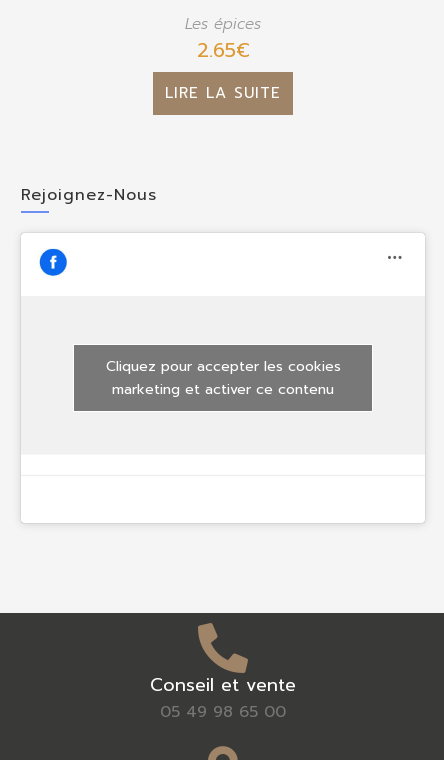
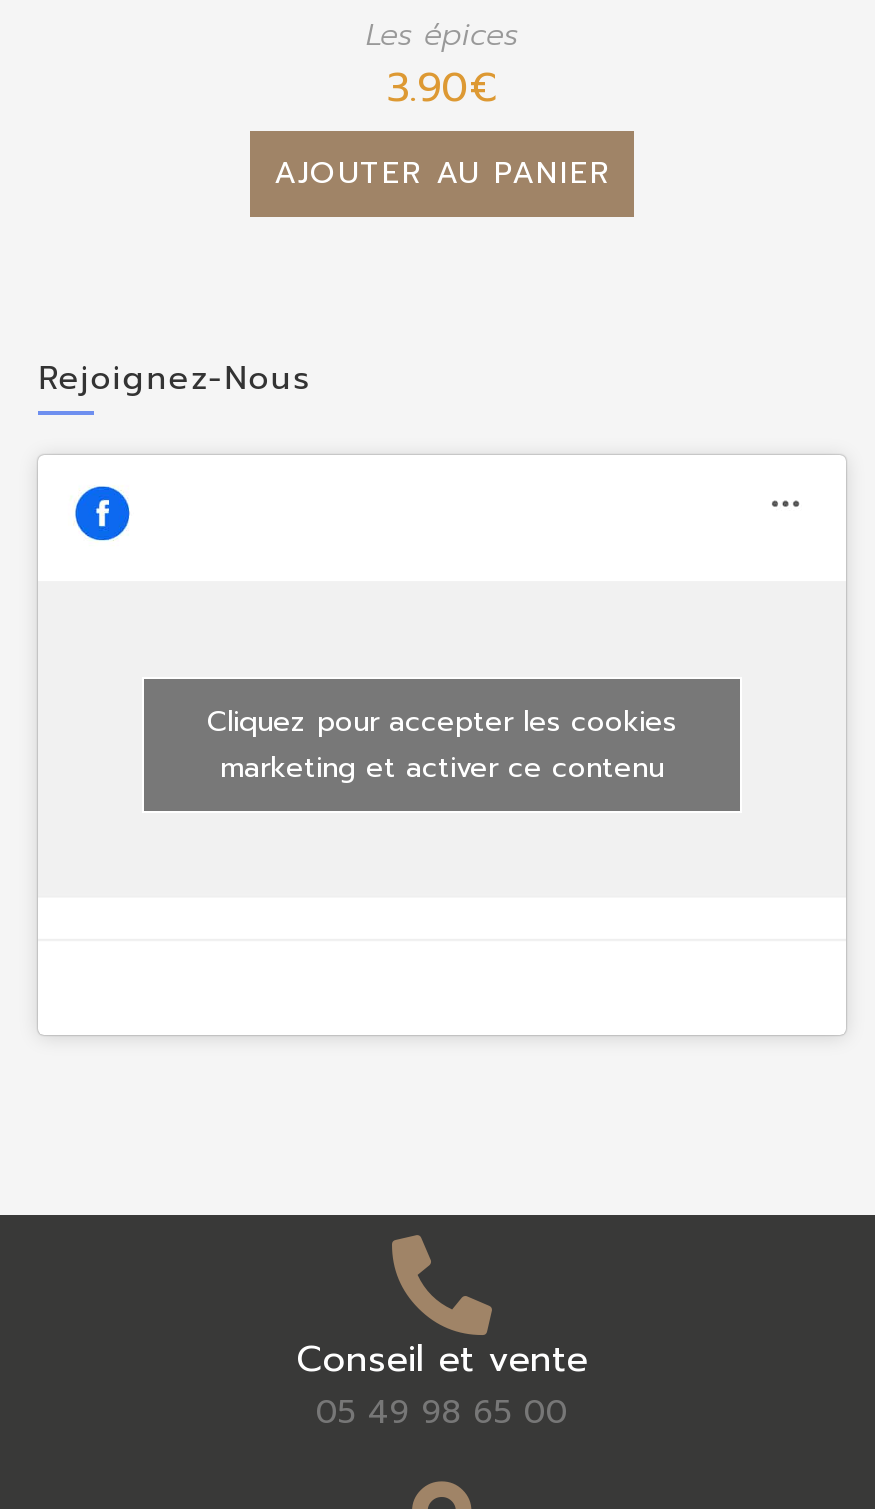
[196,34,249,64] 2.65€ -> [387,58,497,118] 3.90€
[165,81,281,103] LIRE LA SUITE -> [274,152,610,196] AJOUTER AU PANIER

